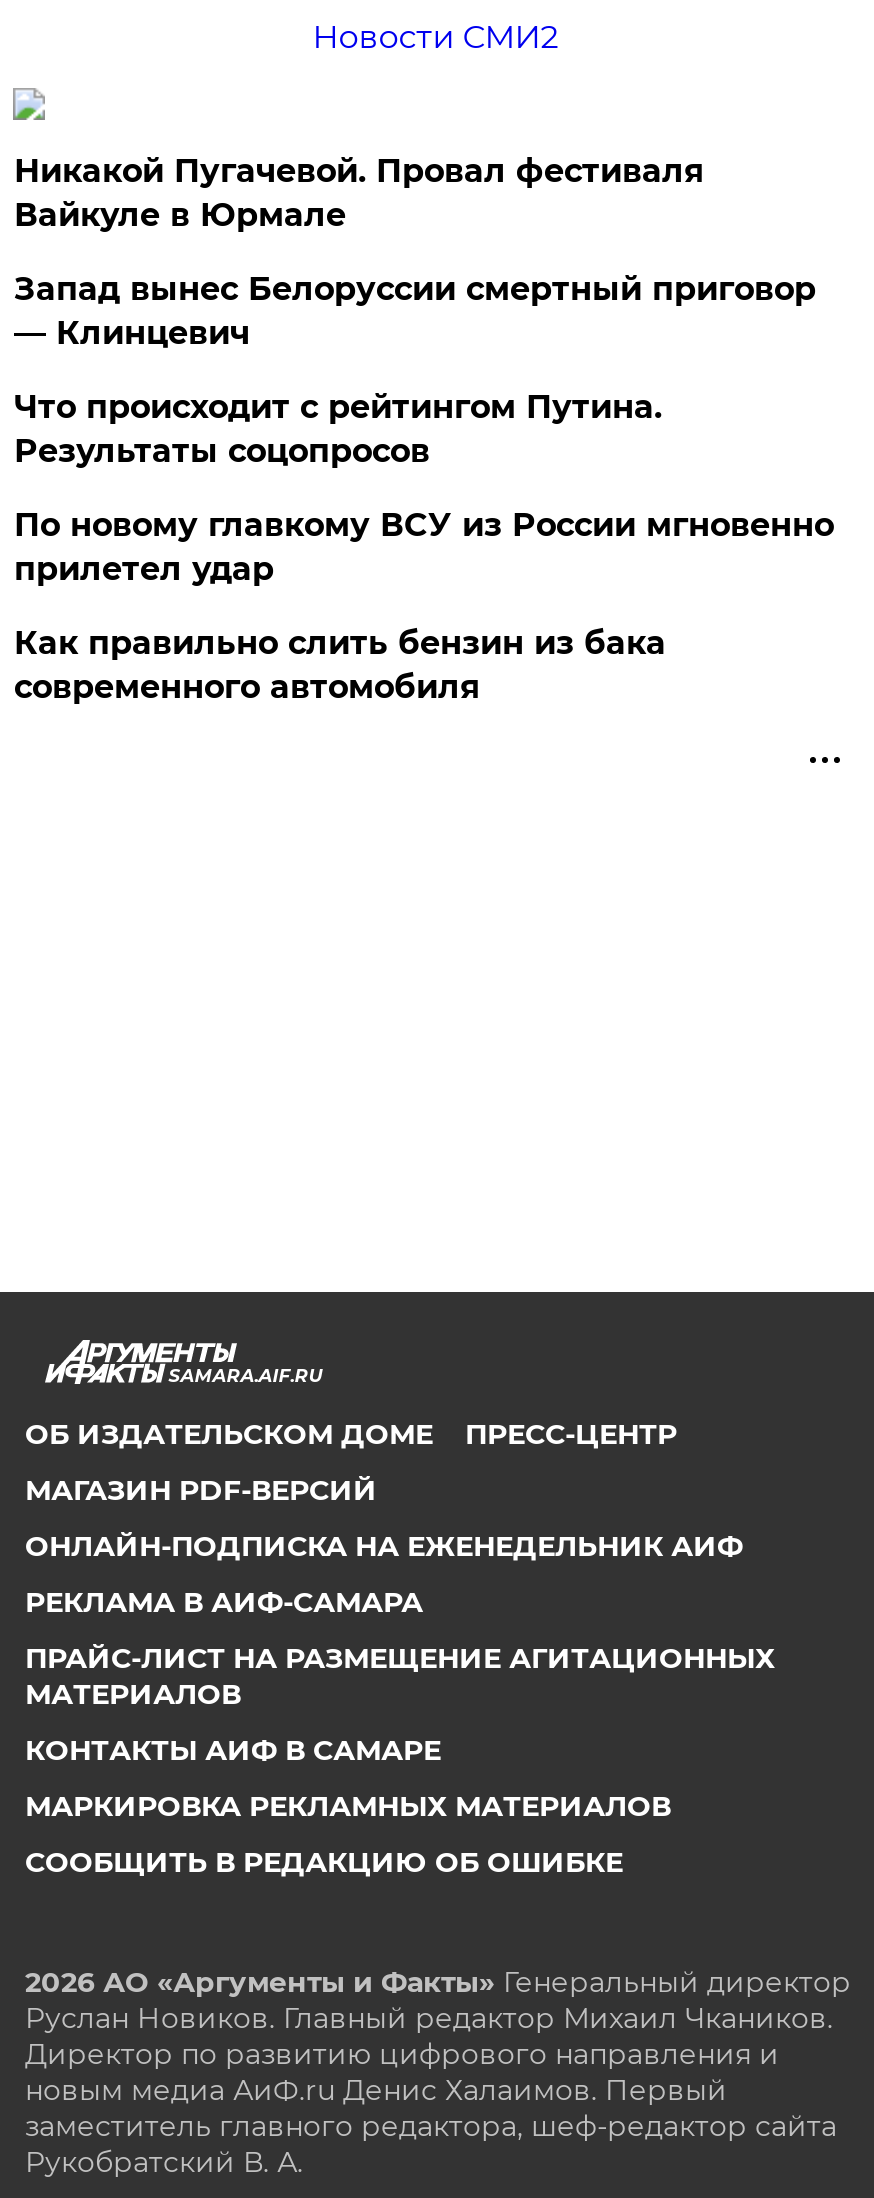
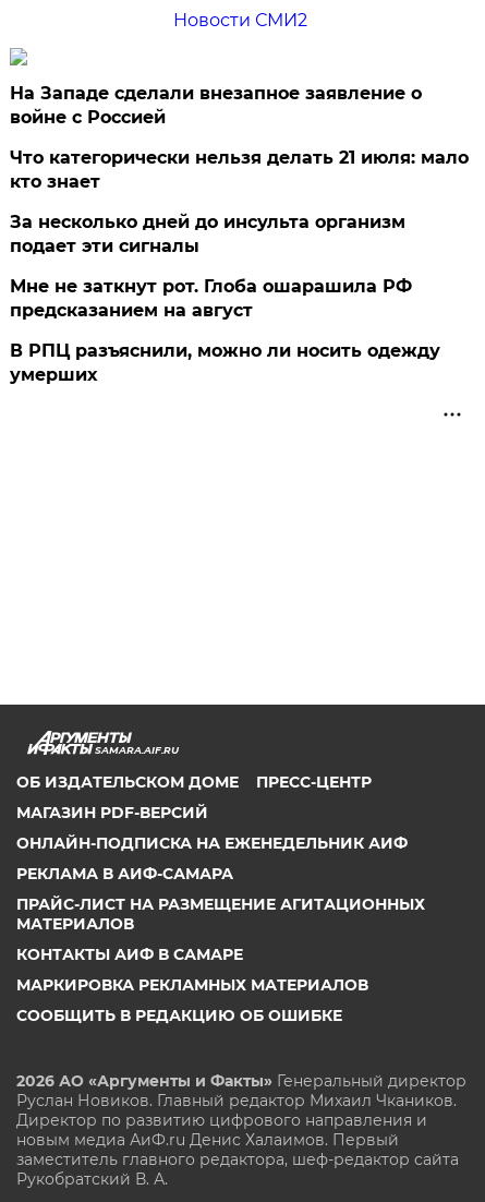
[14,152,704,234] Никакой Пугачевой. Провал фестиваля | Вайкуле в Юрмале -> [10,83,422,128] На Западе сделали внезапное заявление о | войне с Россией
[14,270,816,352] Запад вынес Белоруссии смертный приговор | — Клинцевич -> [10,147,469,192] Что категорически нельзя делать 21 июля: мало | кто знает
[14,388,662,470] Что происходит с рейтингом Путина. | Результаты соцопросов -> [10,211,406,256] За несколько дней до инсульта организм | подает эти сигналы
[14,506,834,588] По новому главкому ВСУ из России мгновенно | прилетел удар -> [10,276,412,321] Мне не заткнут рот. Глоба ошарашила РФ | предсказанием на август
[14,624,666,706] Как правильно слить бензин из бака | современного автомобиля -> [10,340,441,385] В РПЦ разъяснили, можно ли носить одежду | умерших

